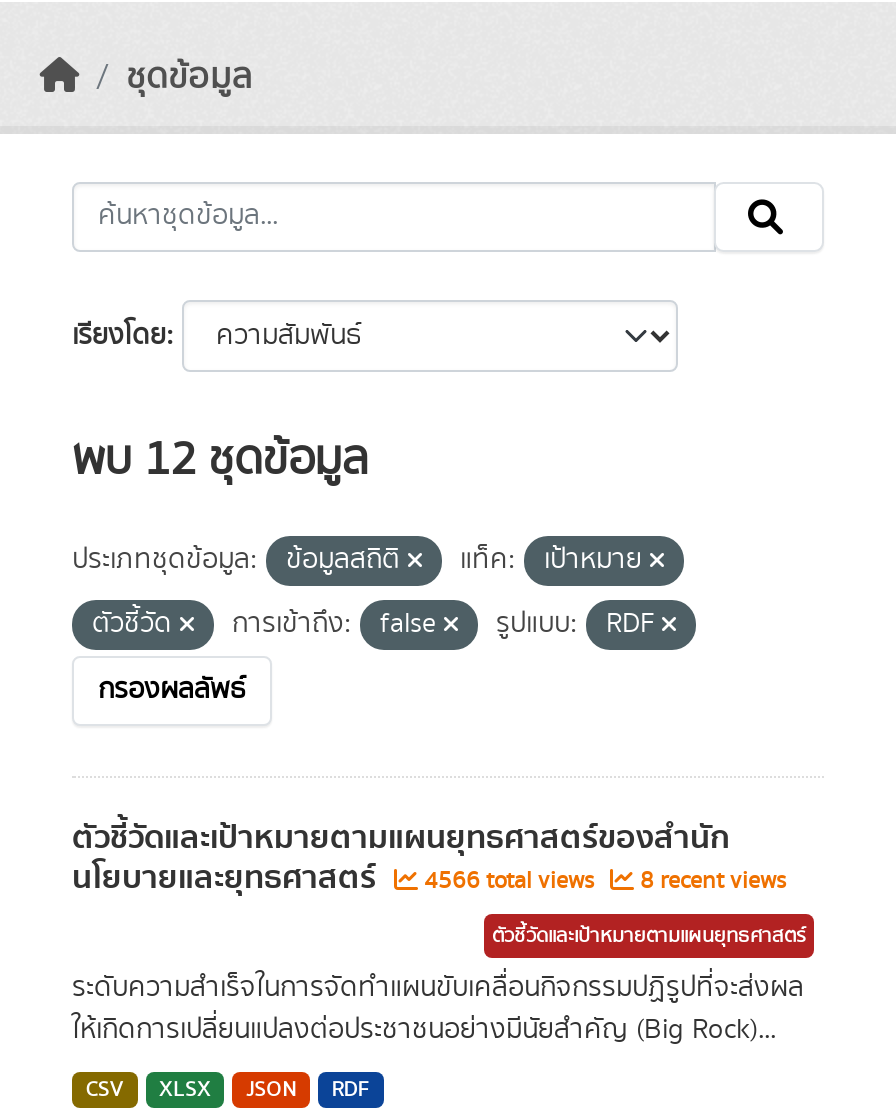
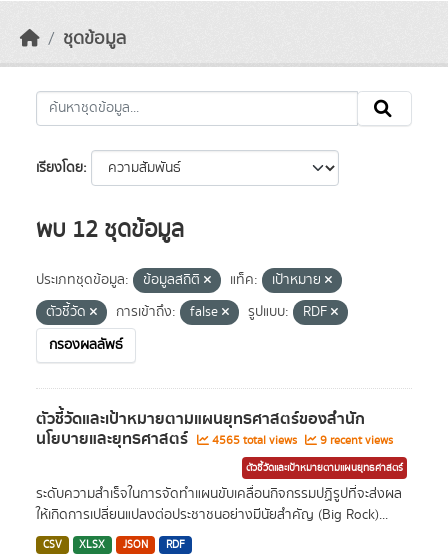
[418,864,600,898] 4566 total views -> [209,432,300,449] 4565 total views
[634,864,786,898] 8 recent views -> [317,432,393,449] 9 recent views

